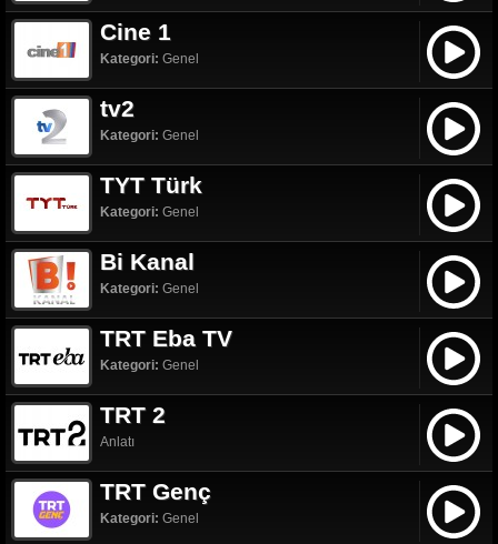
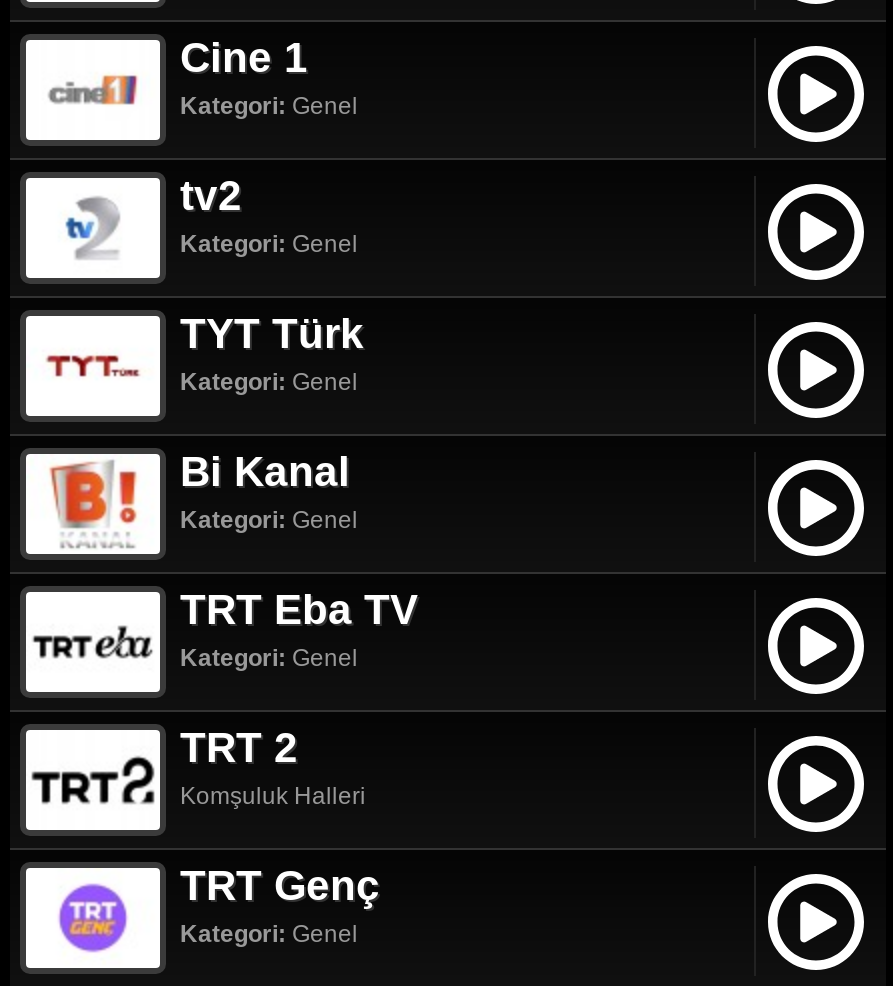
[100,434,135,450] Anlatı -> [180,782,366,810] Komşuluk Halleri

